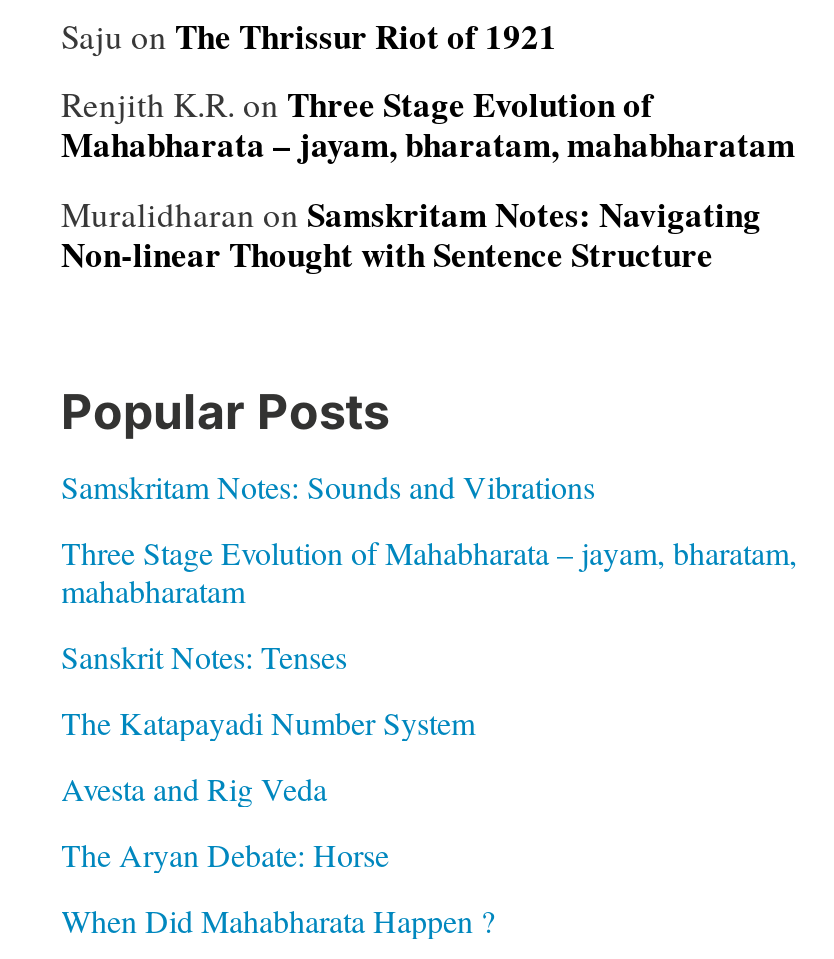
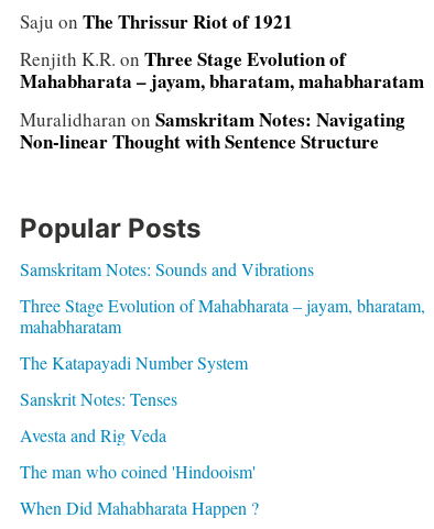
moved [61,636,347,678] -> [19,387,177,411]: Sanskrit Notes: Tenses
moved [61,702,475,744] -> [19,351,247,374]: The Katapayadi Number System
[61,834,389,876] The Aryan Debate: Horse -> [19,460,255,483] The man who coined 'Hindooism'

